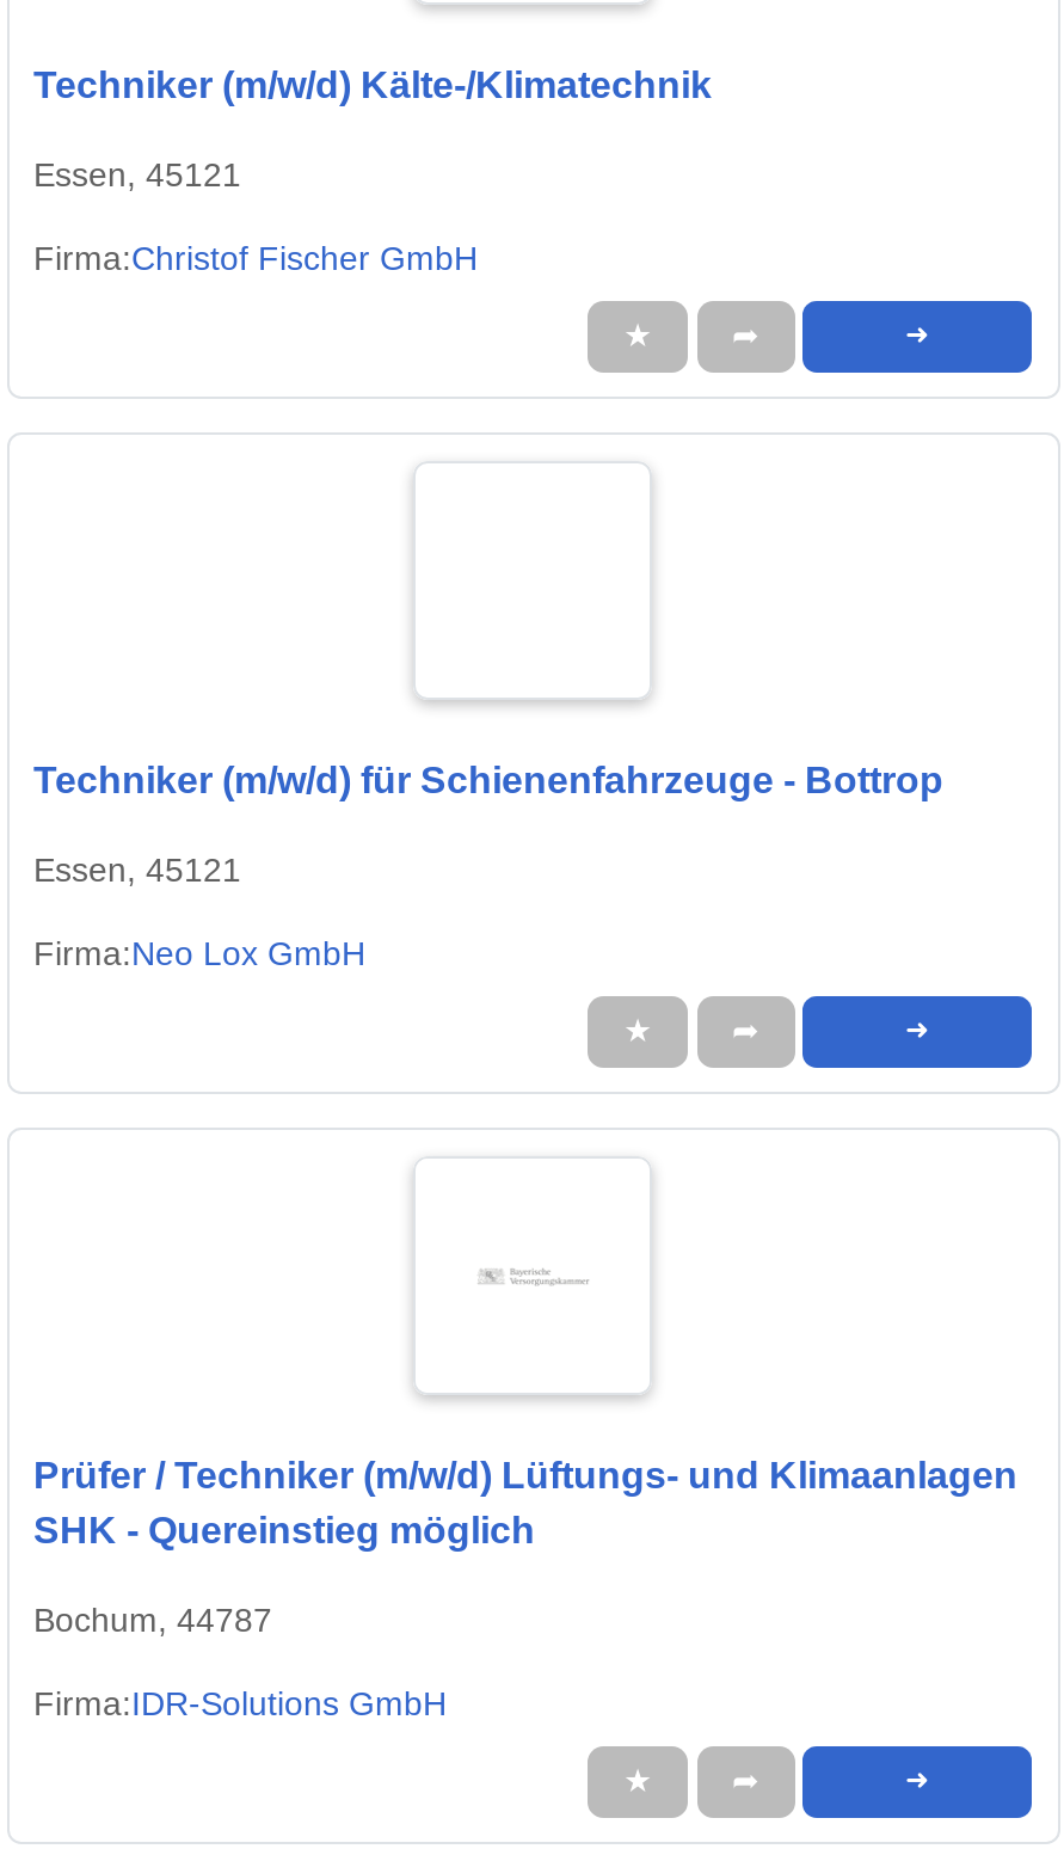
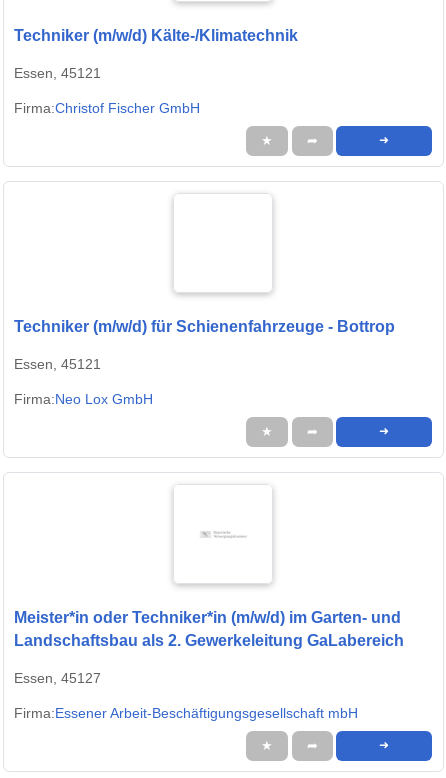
[33,1456,1017,1551] Prüfer / Techniker (m/w/d) Lüftungs- und Klimaanlagen | SHK - Quereinstieg möglich -> [14,609,404,649] Meister*in oder Techniker*in (m/w/d) im Garten- und | Landschaftsbau als 2. Gewerkeleitung GaLabereich
[33,1601,272,1639] Bochum, 44787 -> [14,670,101,686] Essen, 45127
[33,1684,447,1723] Firma:IDR-Solutions GmbH -> [14,705,358,721] Firma:Essener Arbeit-Beschäftigungsgesellschaft mbH

